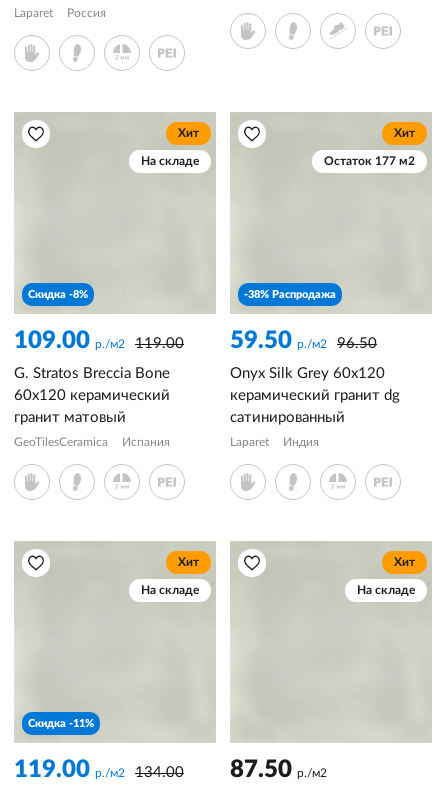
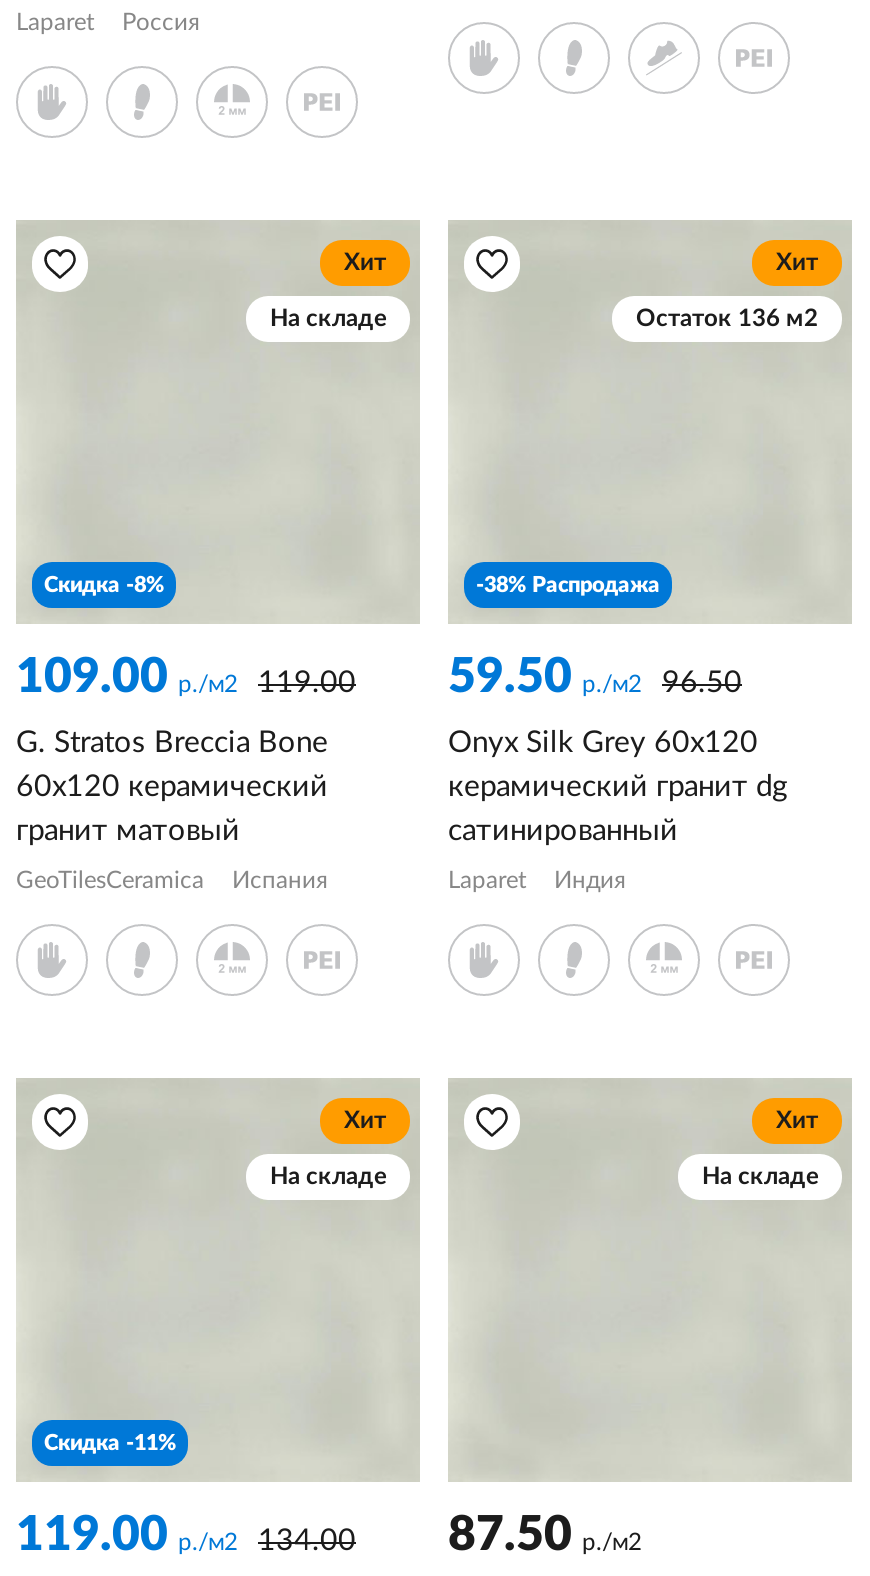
[324,155,415,167] Остаток 177 м2 -> [636,307,818,331] Остаток 136 м2

